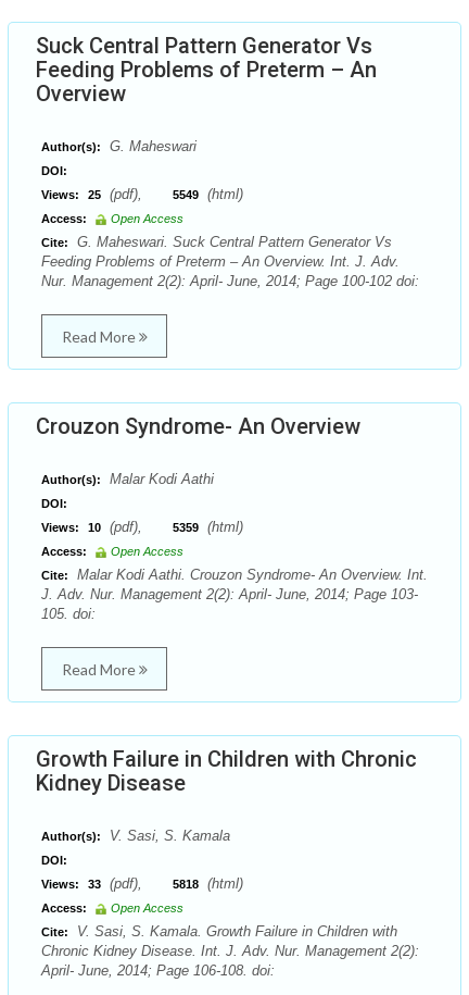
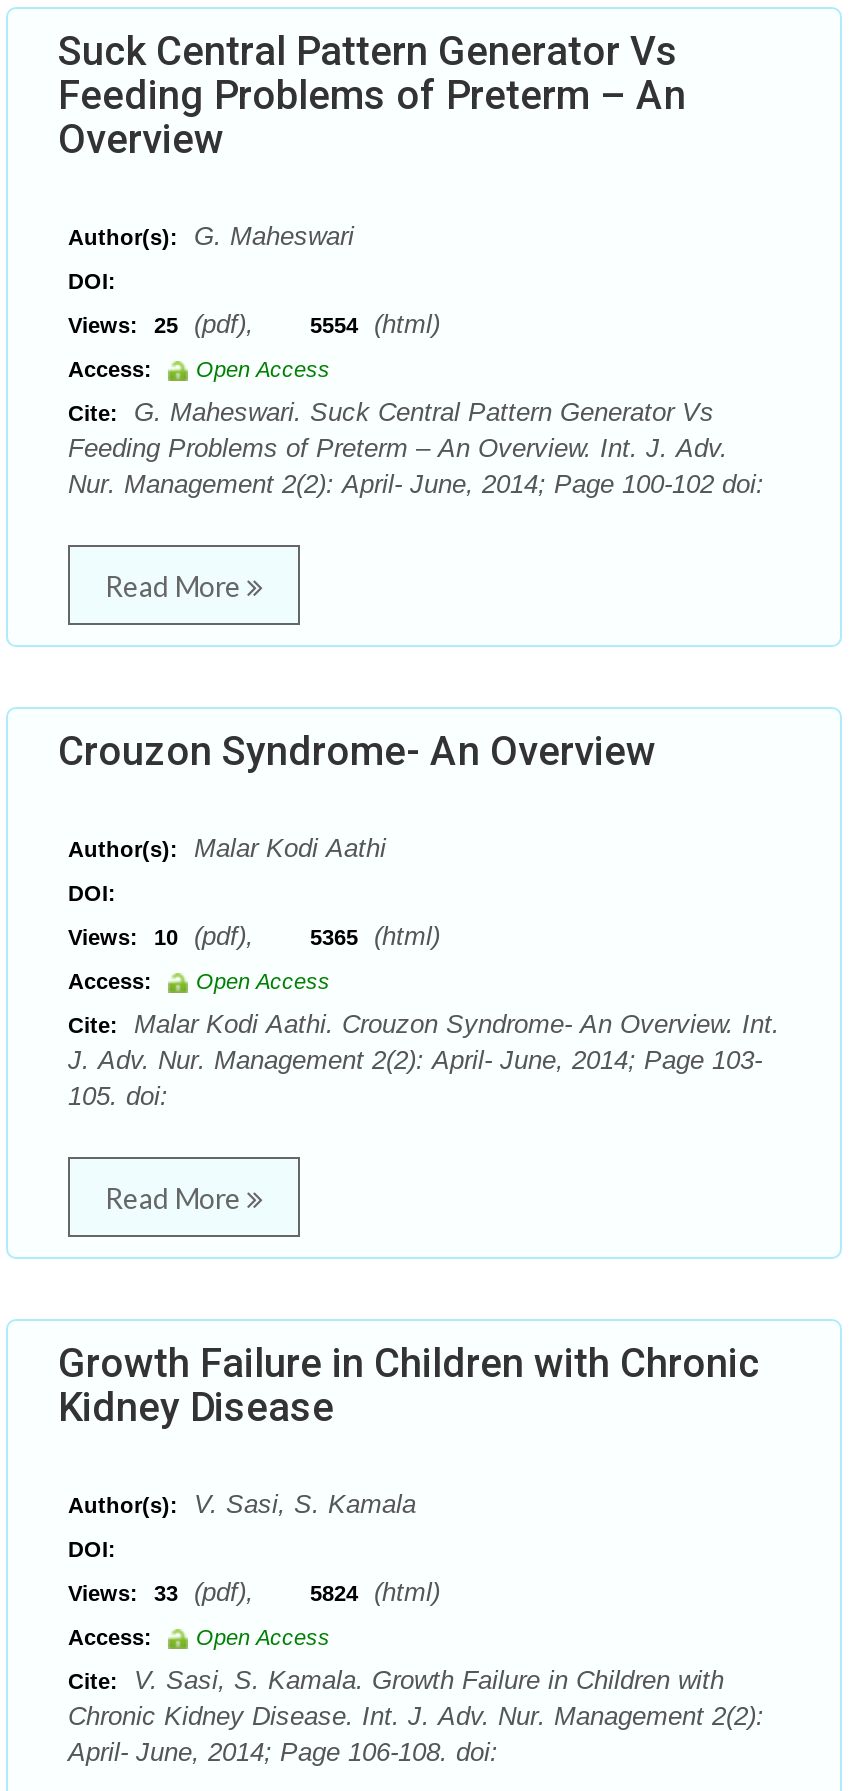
[41,186,243,202] Views: 25 (pdf), 5549 (html) -> [68,309,440,339] Views: 25 (pdf), 5554 (html)
[41,519,243,535] Views: 10 (pdf), 5359 (html) -> [68,921,440,951] Views: 10 (pdf), 5365 (html)
[41,875,243,892] Views: 33 (pdf), 5818 (html) -> [68,1577,440,1607] Views: 33 (pdf), 5824 (html)

